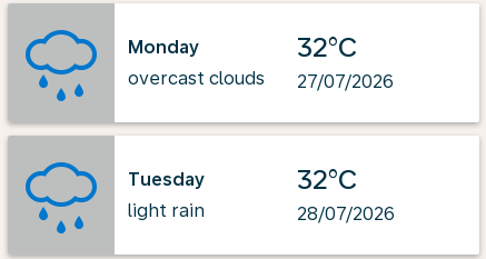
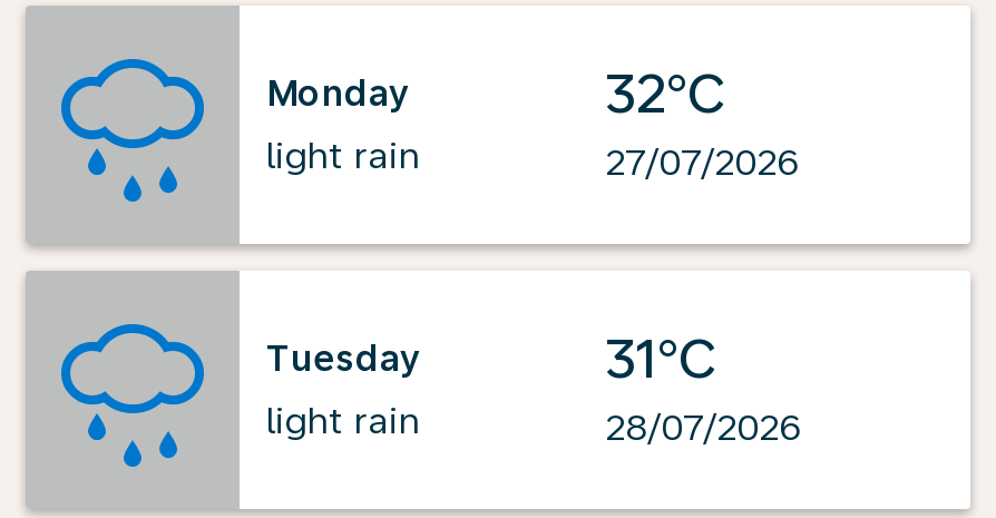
[128,67,265,88] overcast clouds -> [266,134,420,176] light rain
[297,163,357,196] 32°C -> [605,326,716,391] 31°C

